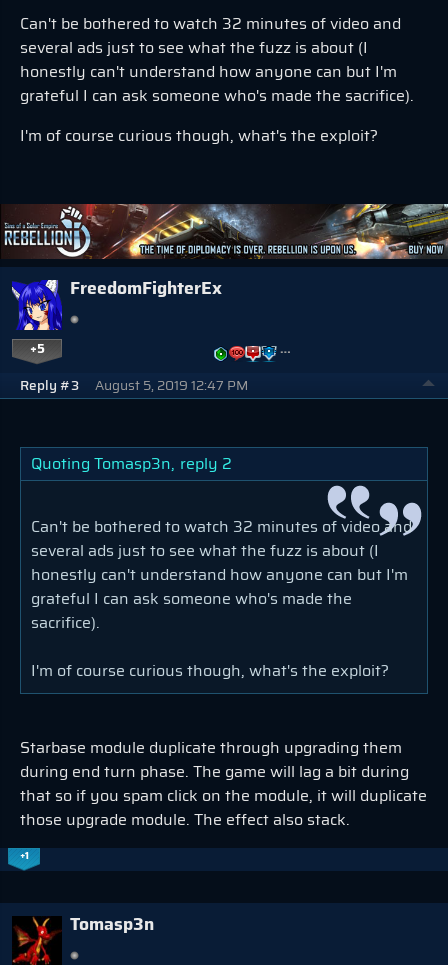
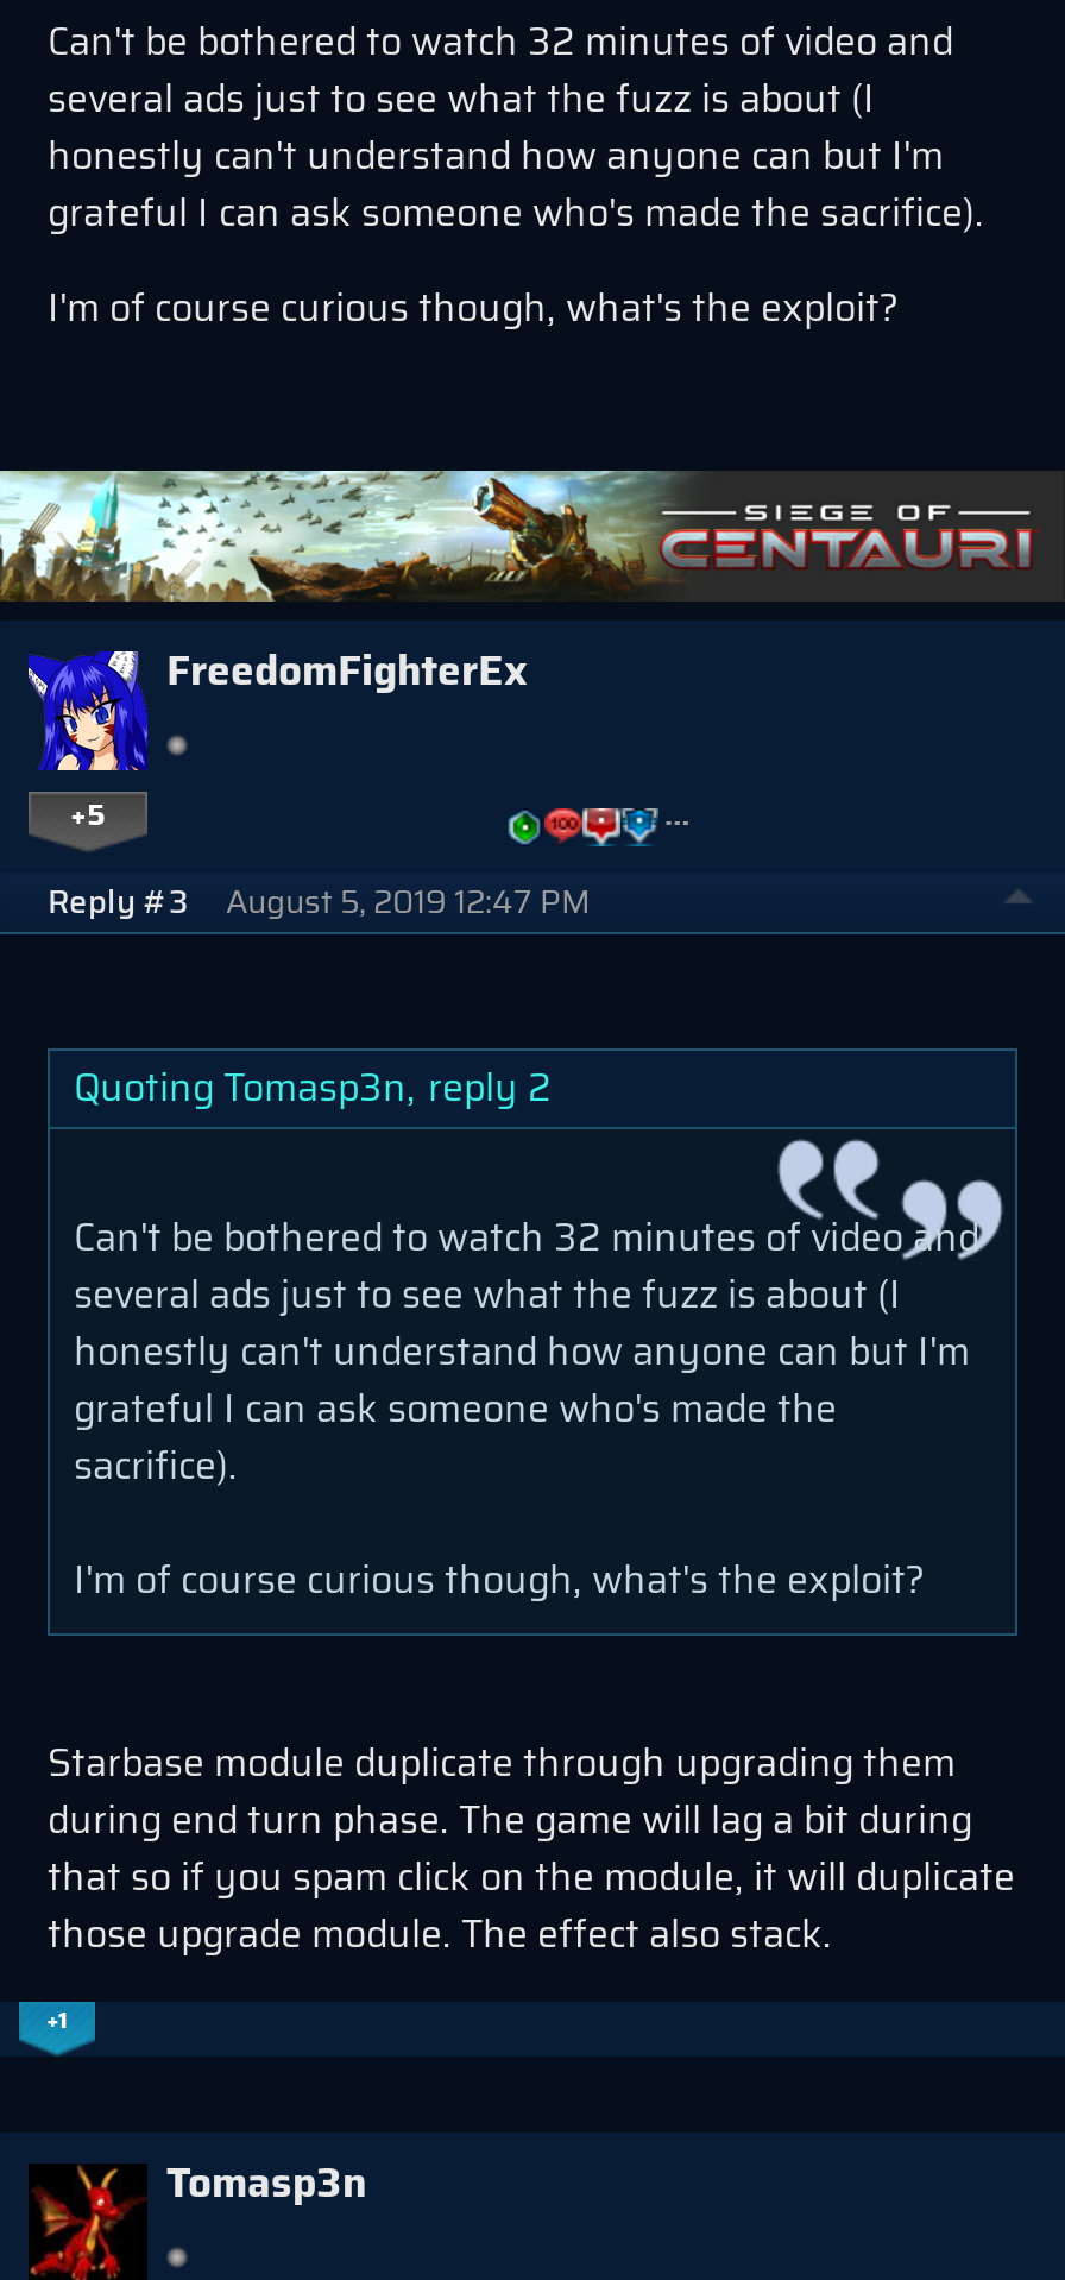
[3,203,445,260] [image] -> [7,468,1058,604] [image]

